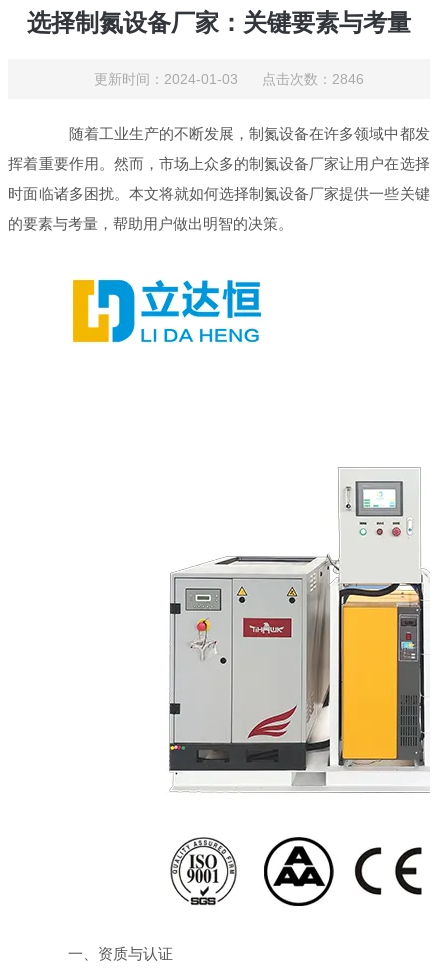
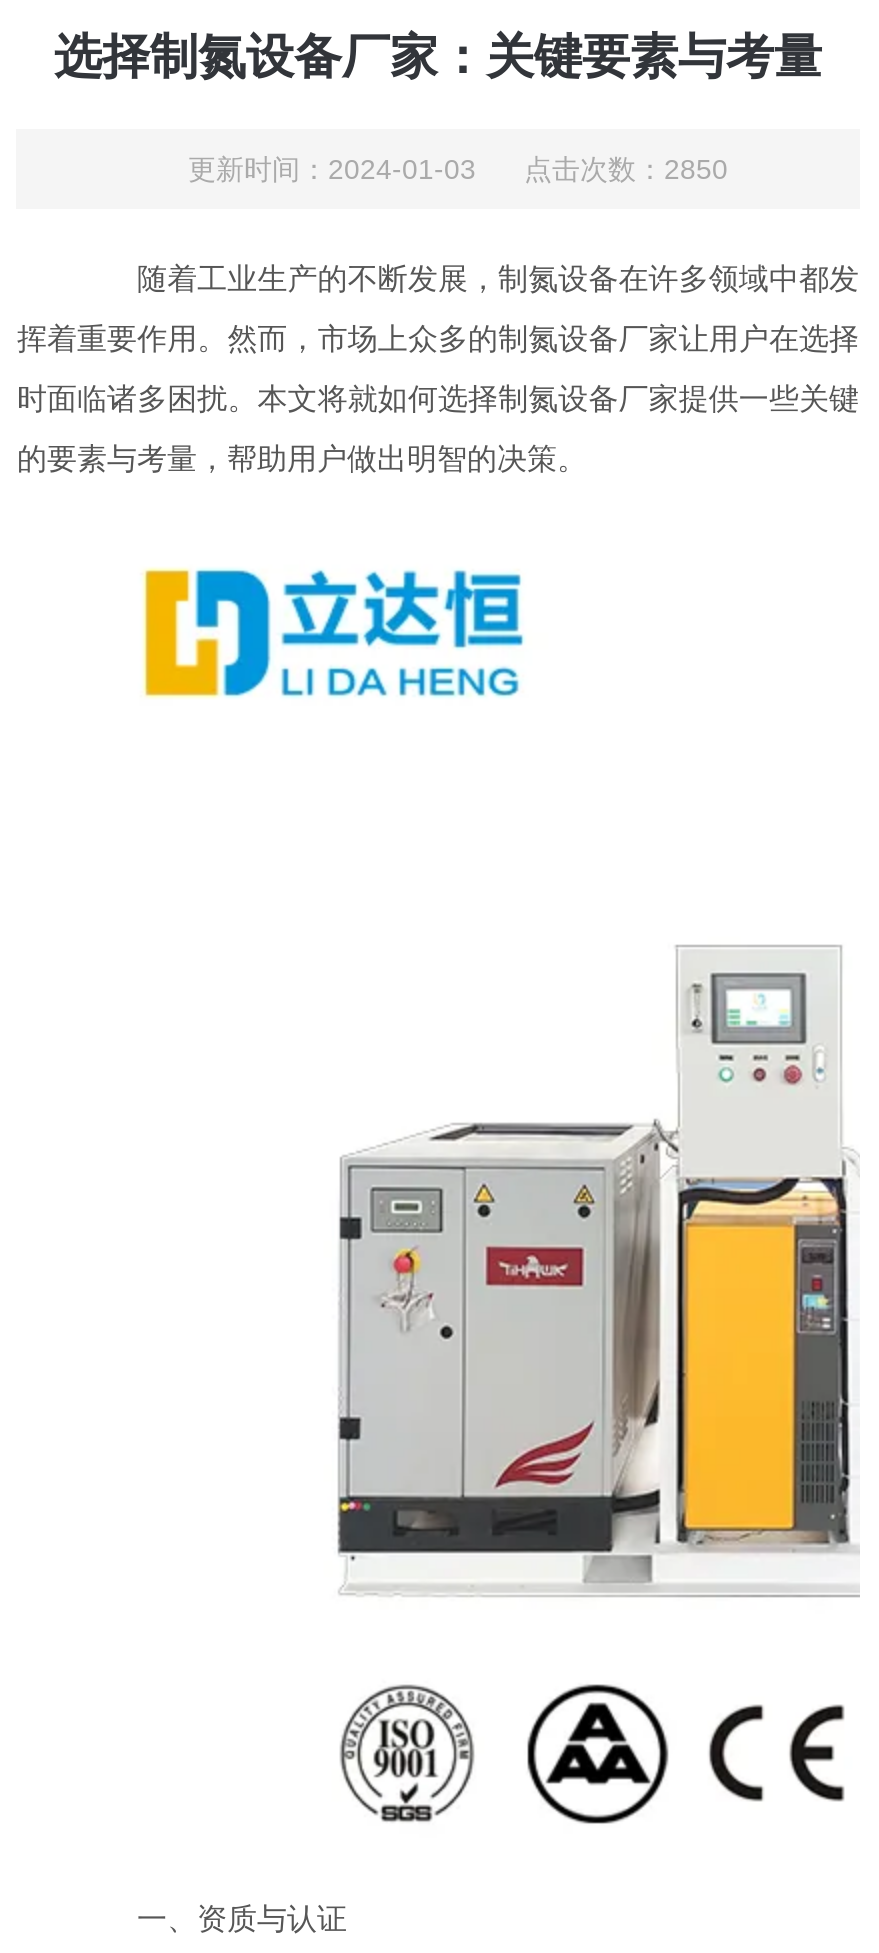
[94,71,364,87] 更新时间：2024-01-03 点击次数：2846 -> [188,153,728,185] 更新时间：2024-01-03 点击次数：2850

